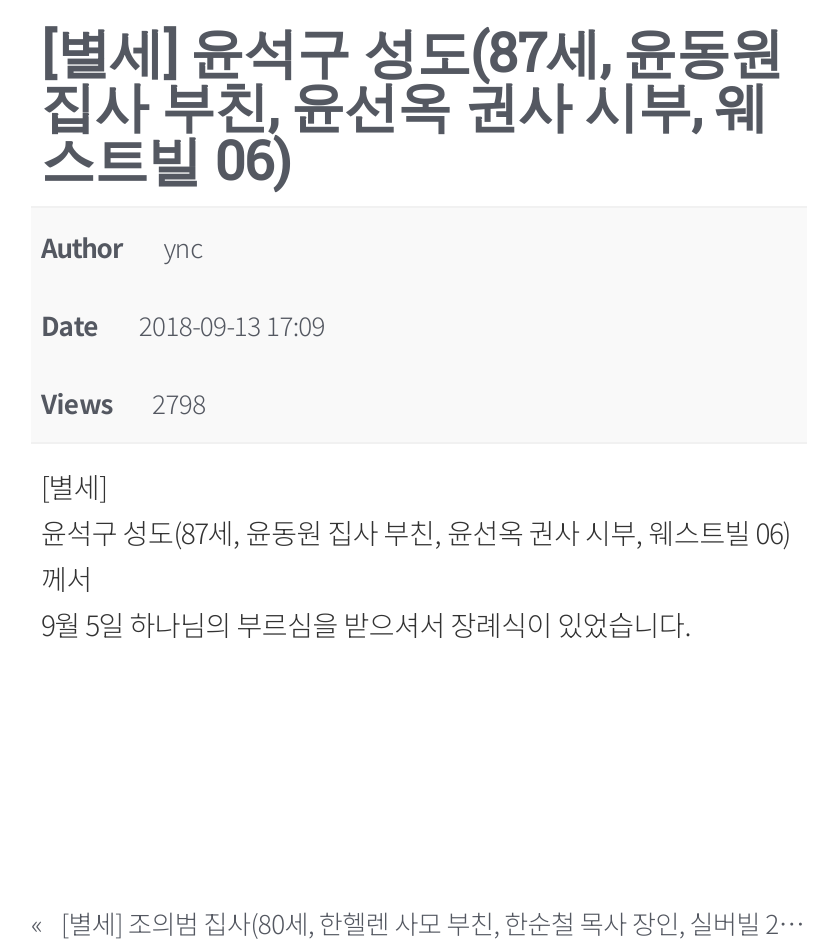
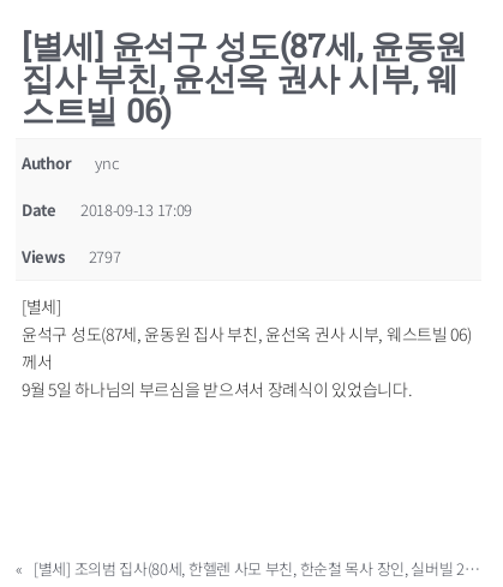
[41,383,206,421] Views 2798 -> [22,245,120,268] Views 2797

